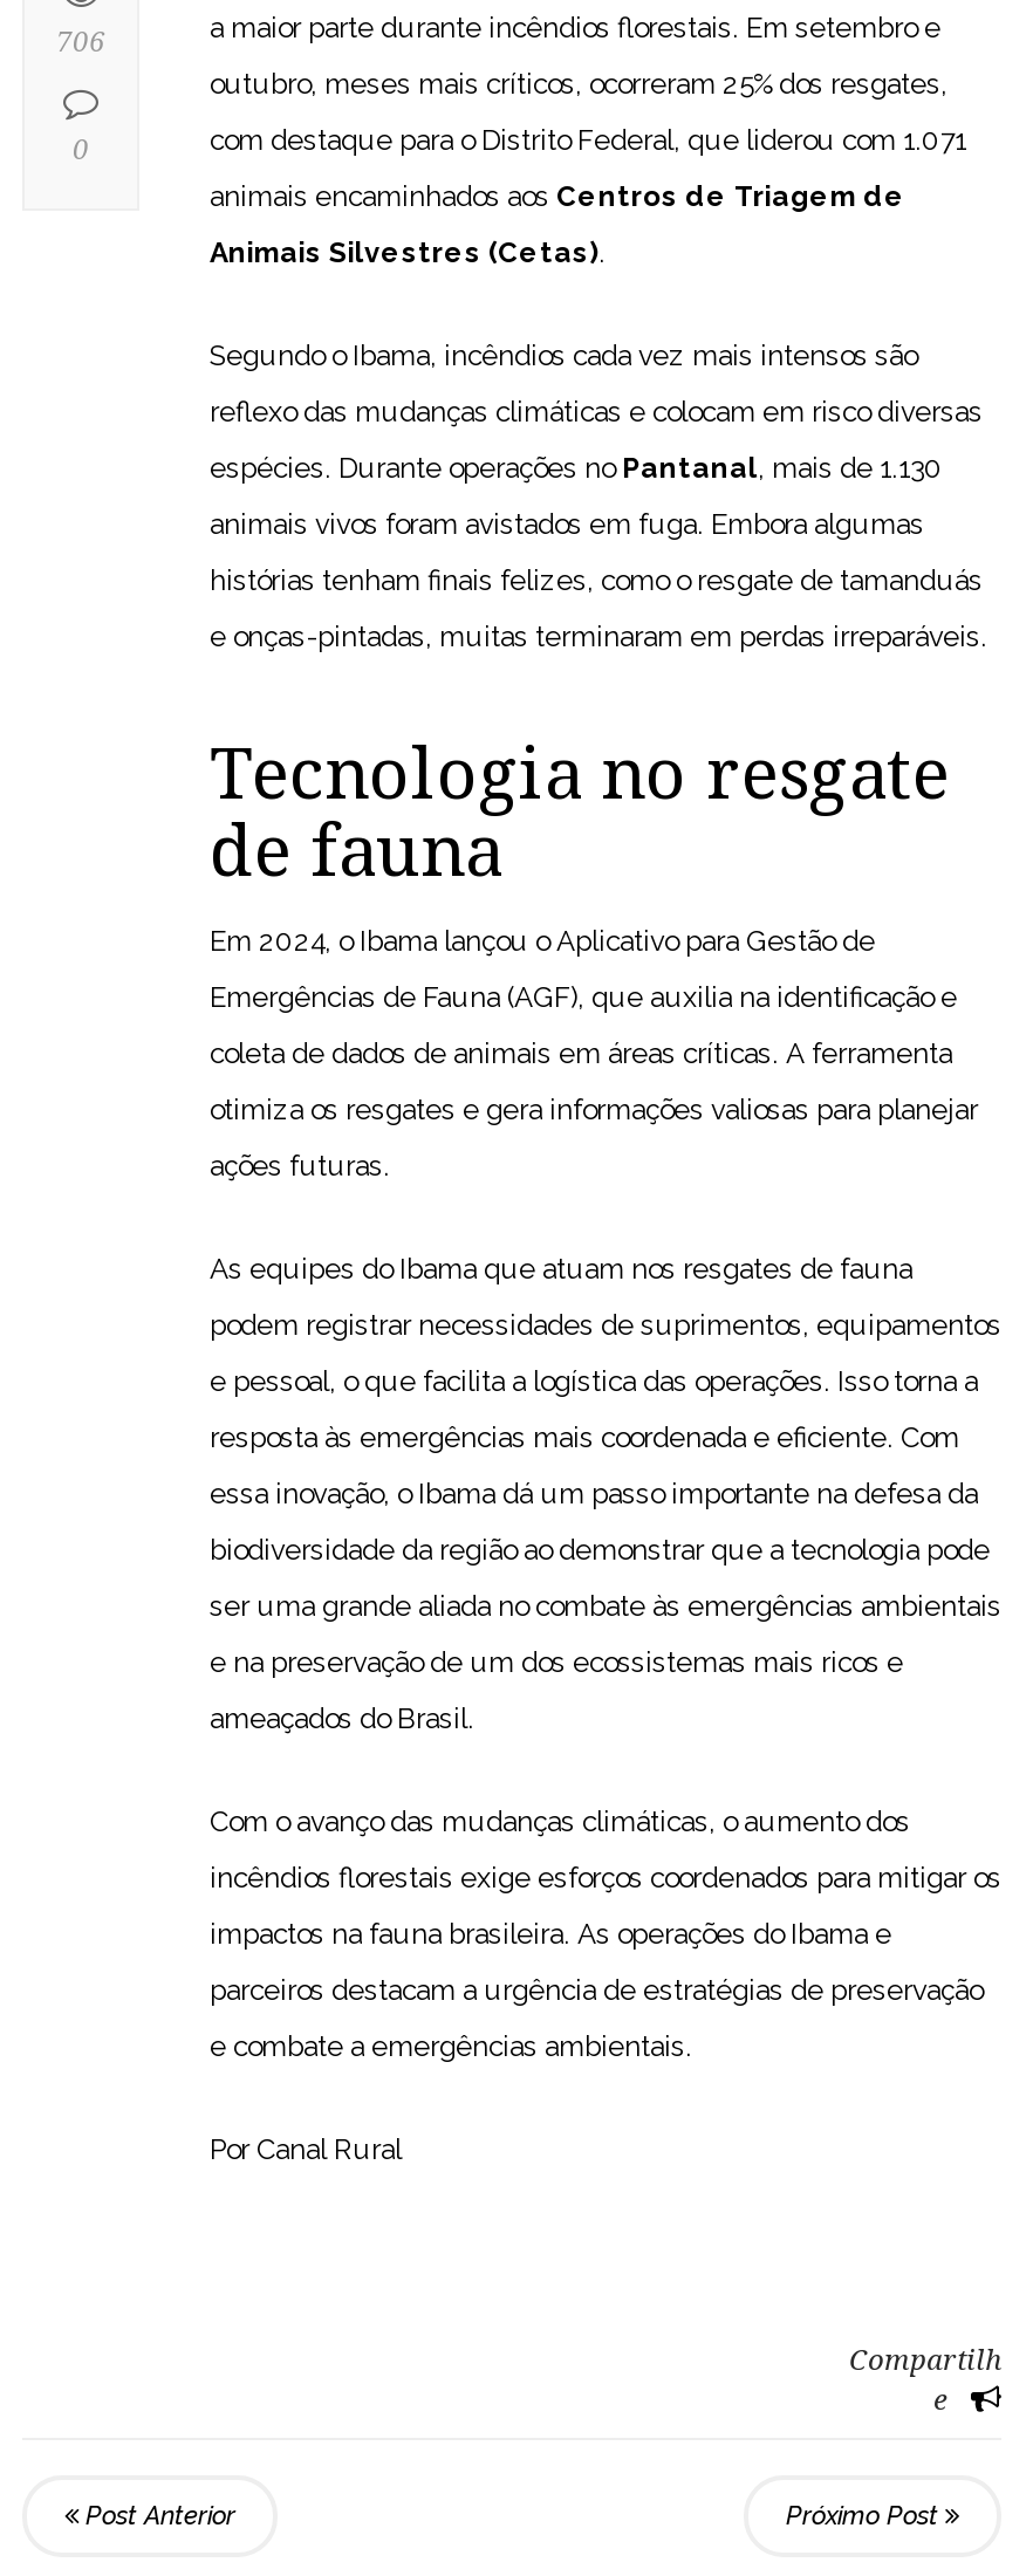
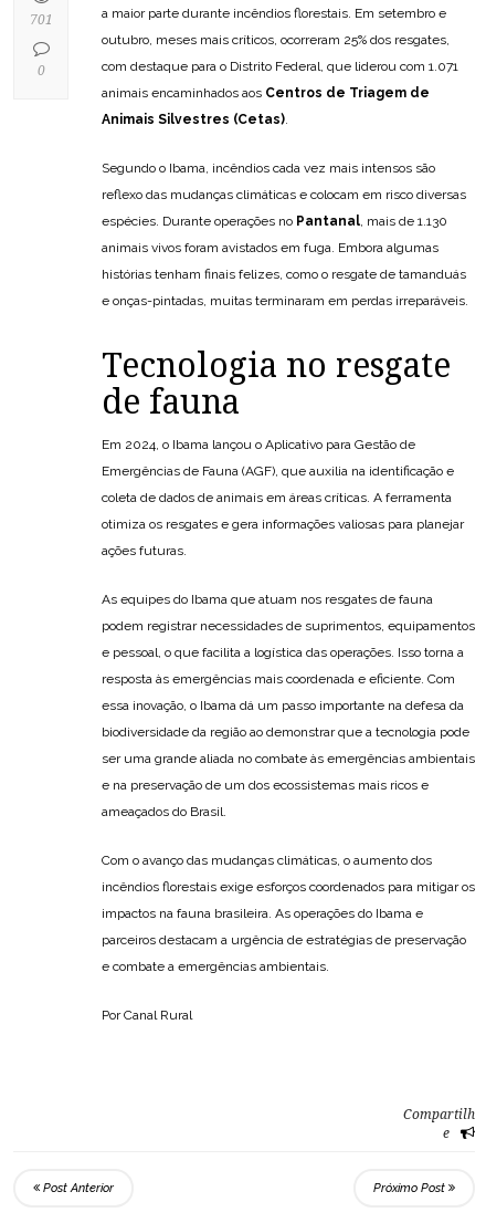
[56,26,105,59] 706 -> [29,12,52,28] 701

